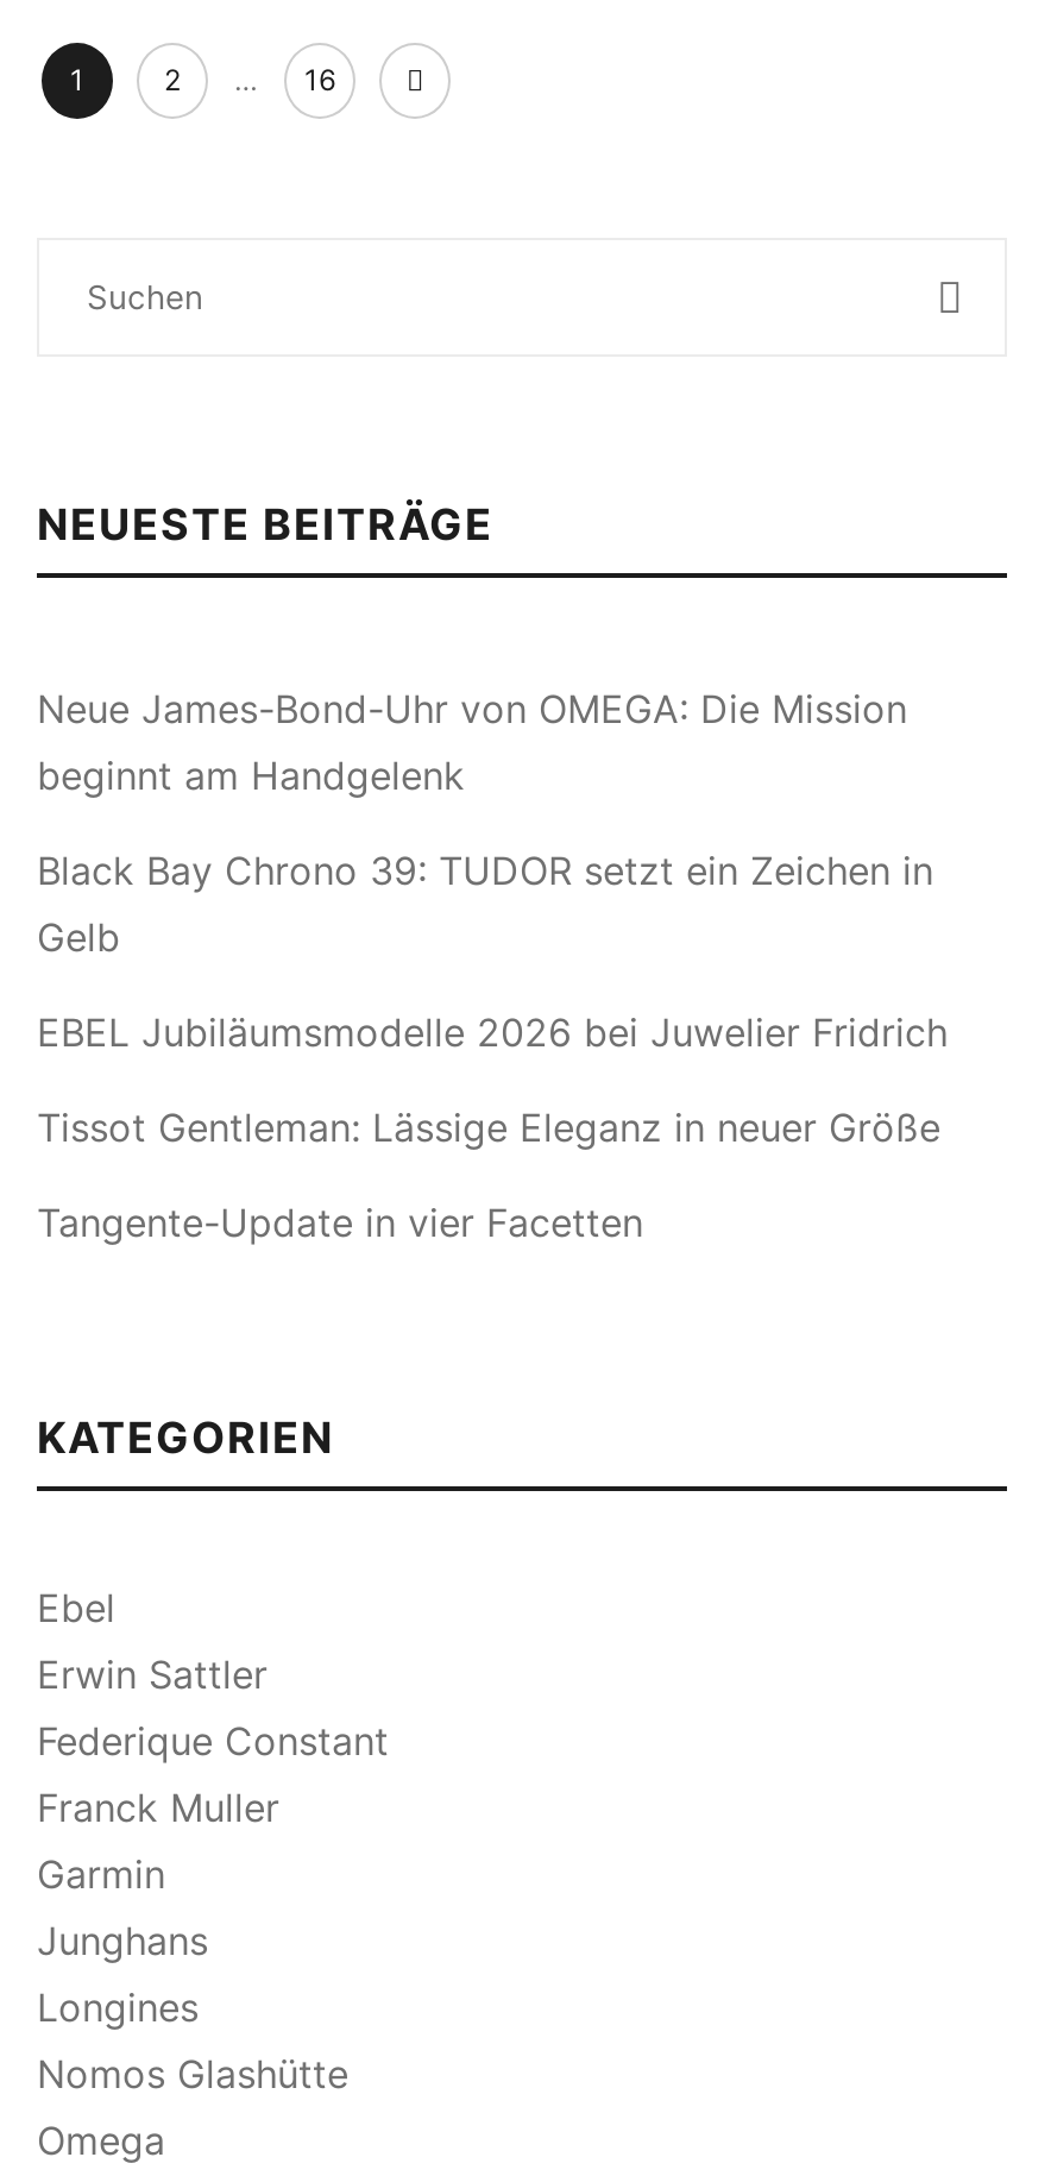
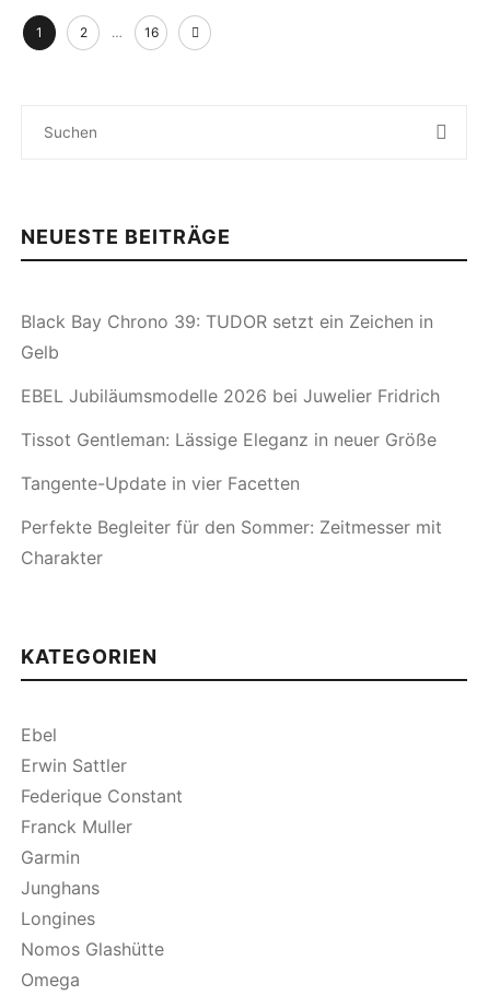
[37,685,907,799] Neue James-Bond-Uhr von OMEGA: Die Mission | beginnt am Handgelenk -> none
moved [37,847,948,1246] -> [21,310,440,494]: Black Bay Chrono 39: TUDOR setzt ein Zeichen in | Gelb | EBEL Jubiläumsmodelle 2026 bei Juwelier Fridrich | Tissot Gentleman: Lässige Eleganz in neuer Größe | Tangente-Update in vier Facetten
none -> [21,516,442,569] Perfekte Begleiter für den Sommer: Zeitmesser mit | Charakter

